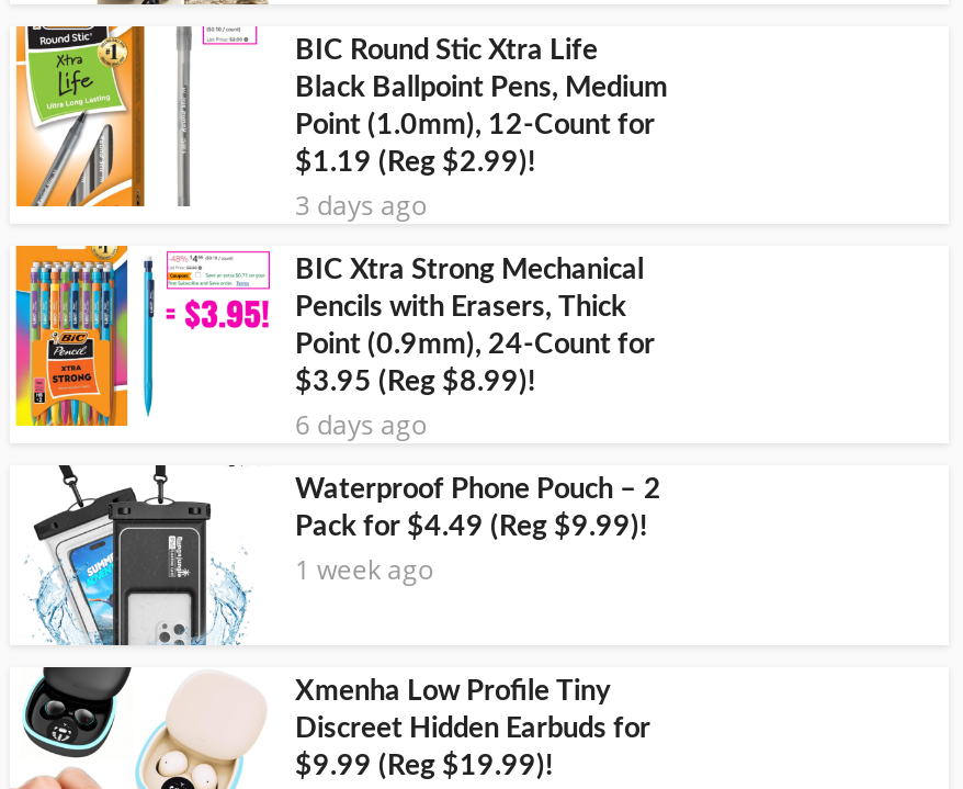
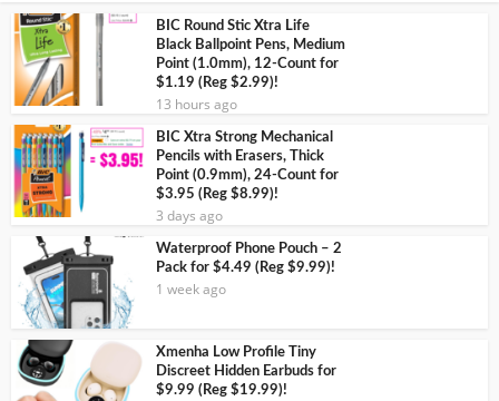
[295,187,427,224] 3 days ago -> [156,95,237,114] 13 hours ago
[295,406,427,444] 6 days ago -> [156,206,223,225] 3 days ago

